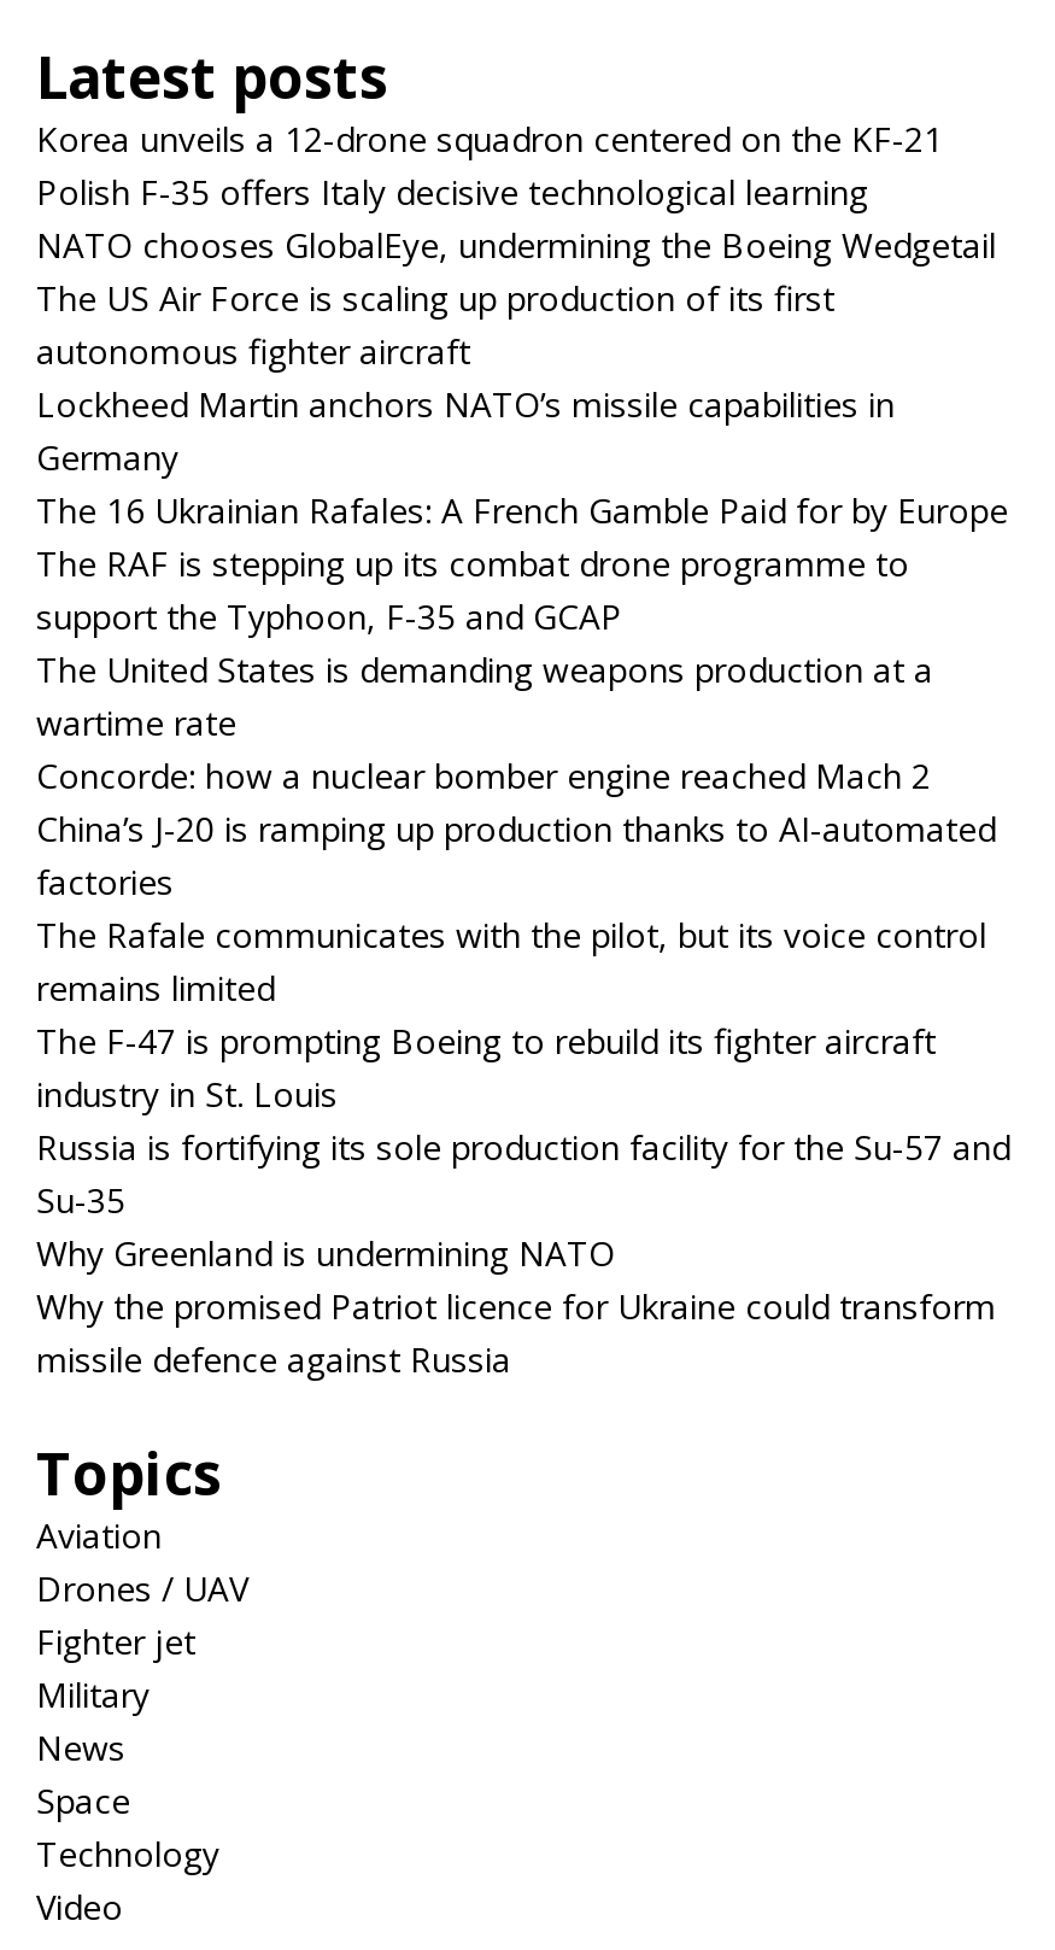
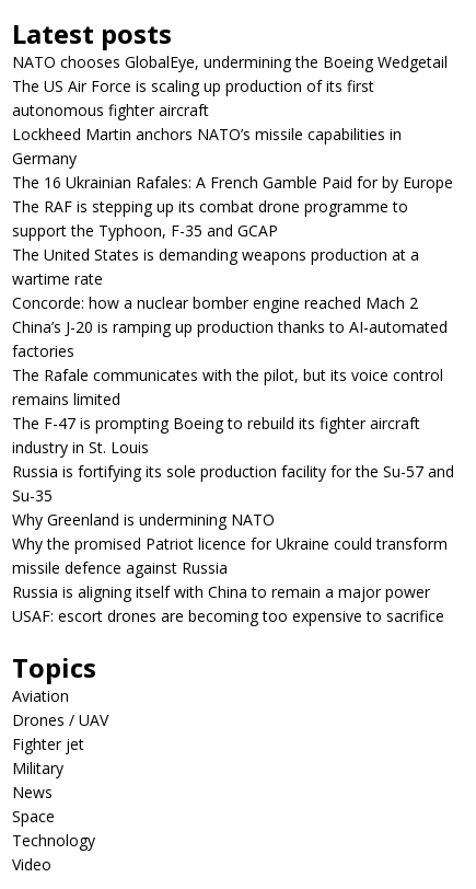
[36,116,943,215] Korea unveils a 12-drone squadron centered on the KF-21 | Polish F-35 offers Italy decisive technological learning -> none
moved [36,222,1010,1382] -> [12,51,454,578]: NATO chooses GlobalEye, undermining the Boeing Wedgetail | The US Air Force is scaling up production of its first | autonomous fighter aircraft | ... | Why the promised Patriot licence for Ukraine could transform | missile defence against Russia
none -> [12,581,444,626] Russia is aligning itself with China to remain a major power | USAF: escort drones are becoming too expensive to sacrifice

